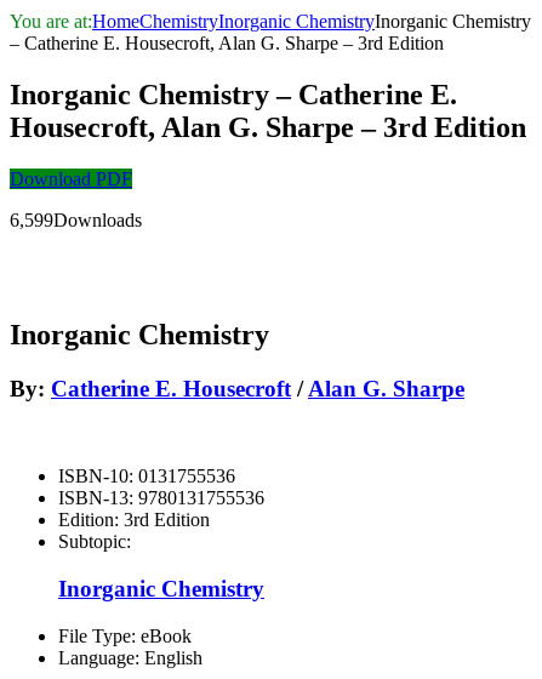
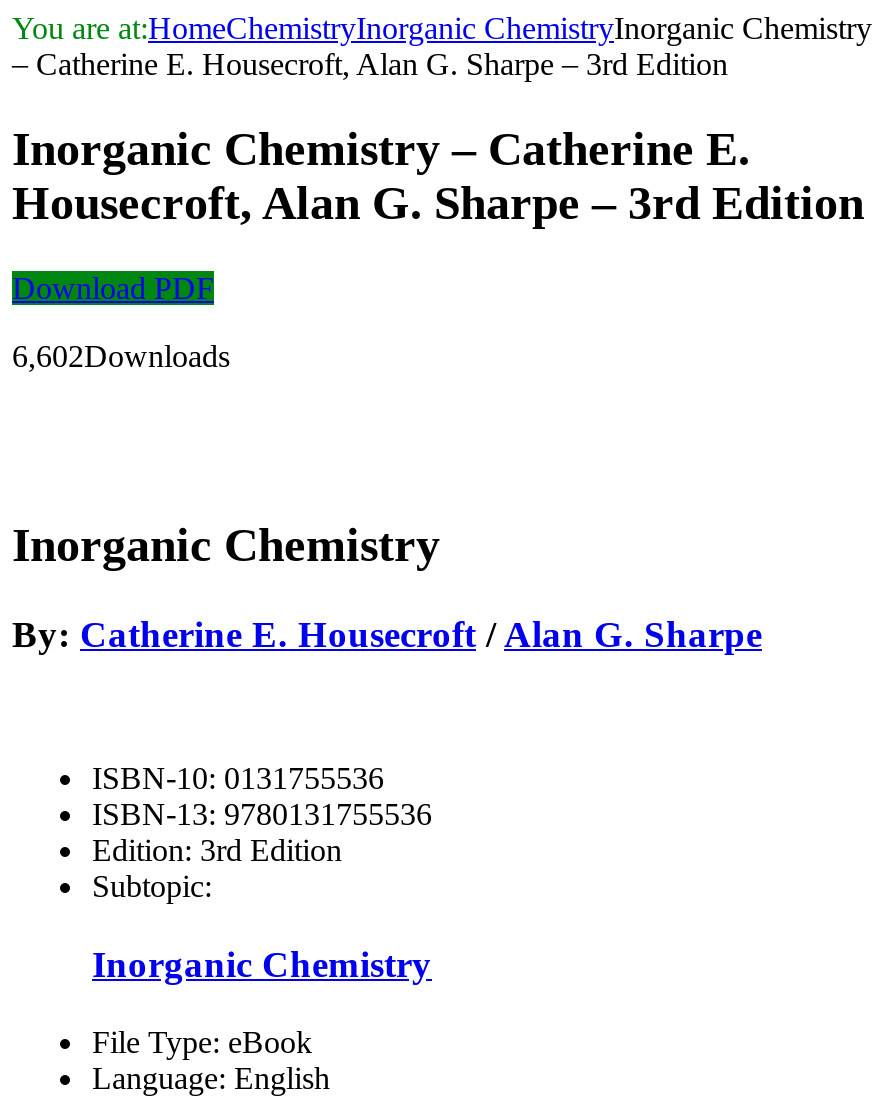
[10,210,142,230] 6,599Downloads -> [12,339,230,373] 6,602Downloads

